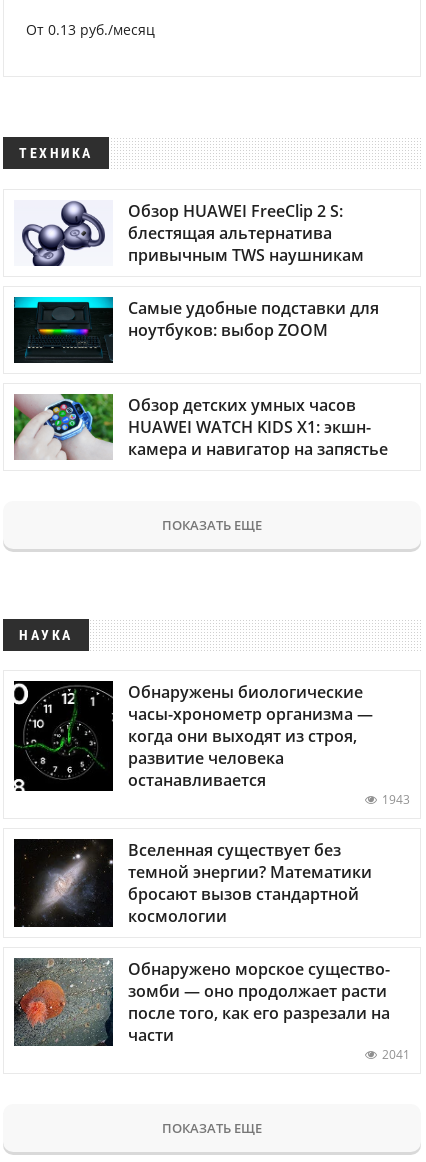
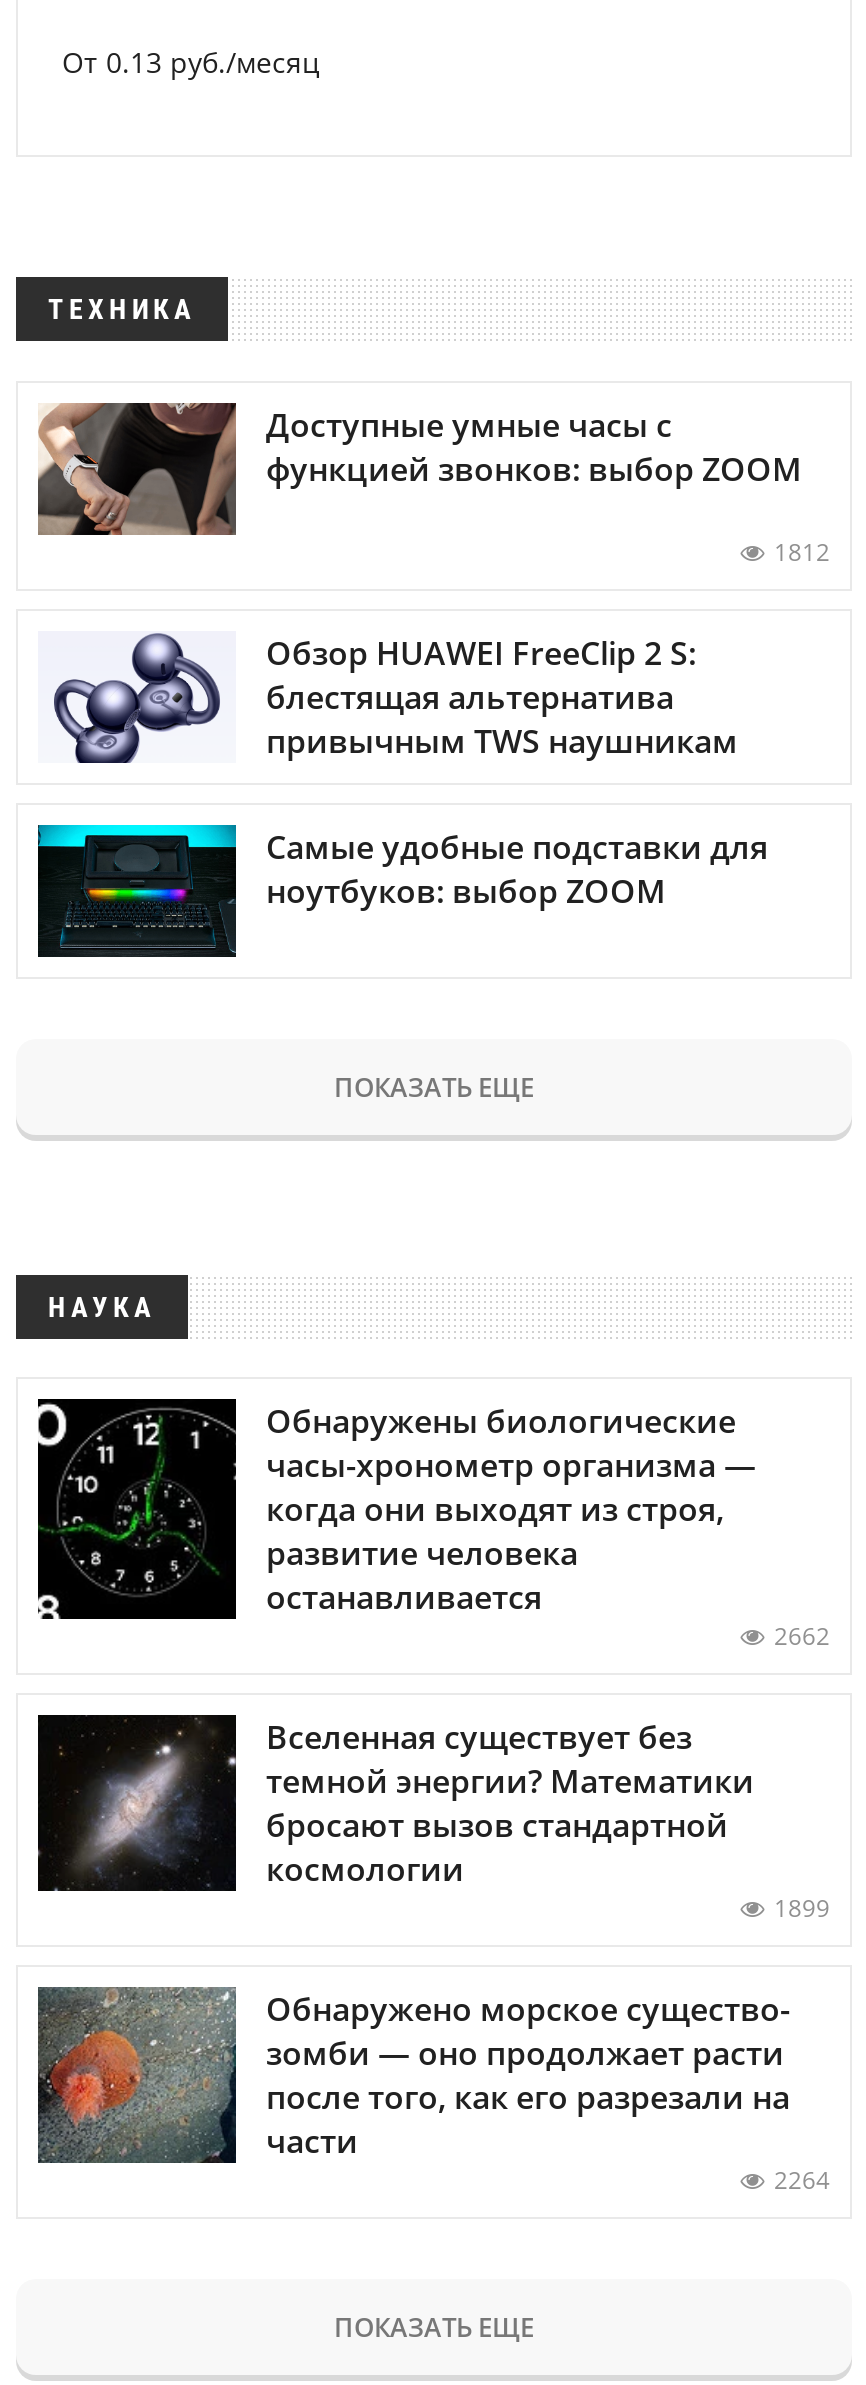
none -> [36,401,830,568] [image] | Доступные умные часы с | функцией звонков: выбор ZOOM | 1812
moved [20,200,379,341] -> [50,631,768,913]: [image] | Обзор HUAWEI FreeClip 2 S: | блестящая альтернатива | привычным TWS наушникам | Самые удобные подставки для | ноутбуков: выбор ZOOM
[13,393,388,461] [image] | Обзор детских умных часов | HUAWEI WATCH KIDS X1: экшн- | камера и навигатор на запястье -> none
[382,791,410,808] 1943 -> [774,1619,830,1653] 2662
none -> [774,1892,830,1926] 1899
[382,1046,410,1063] 2041 -> [774,2164,830,2198] 2264

